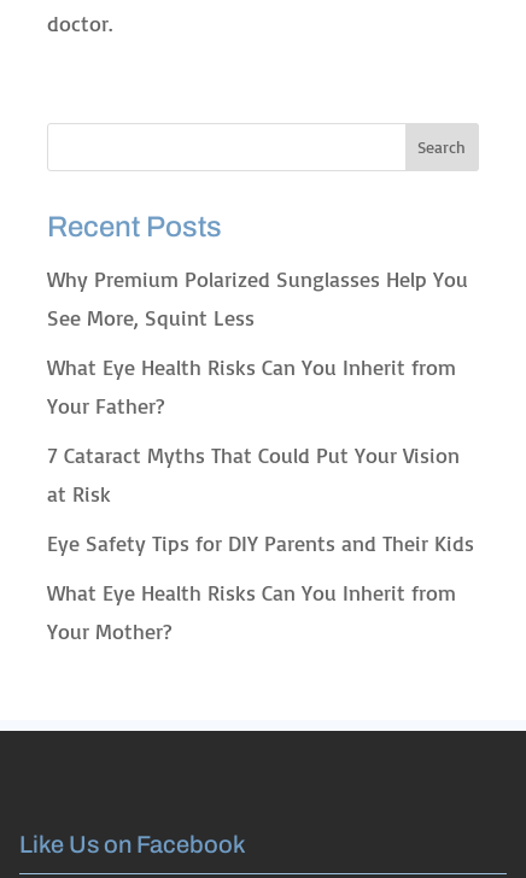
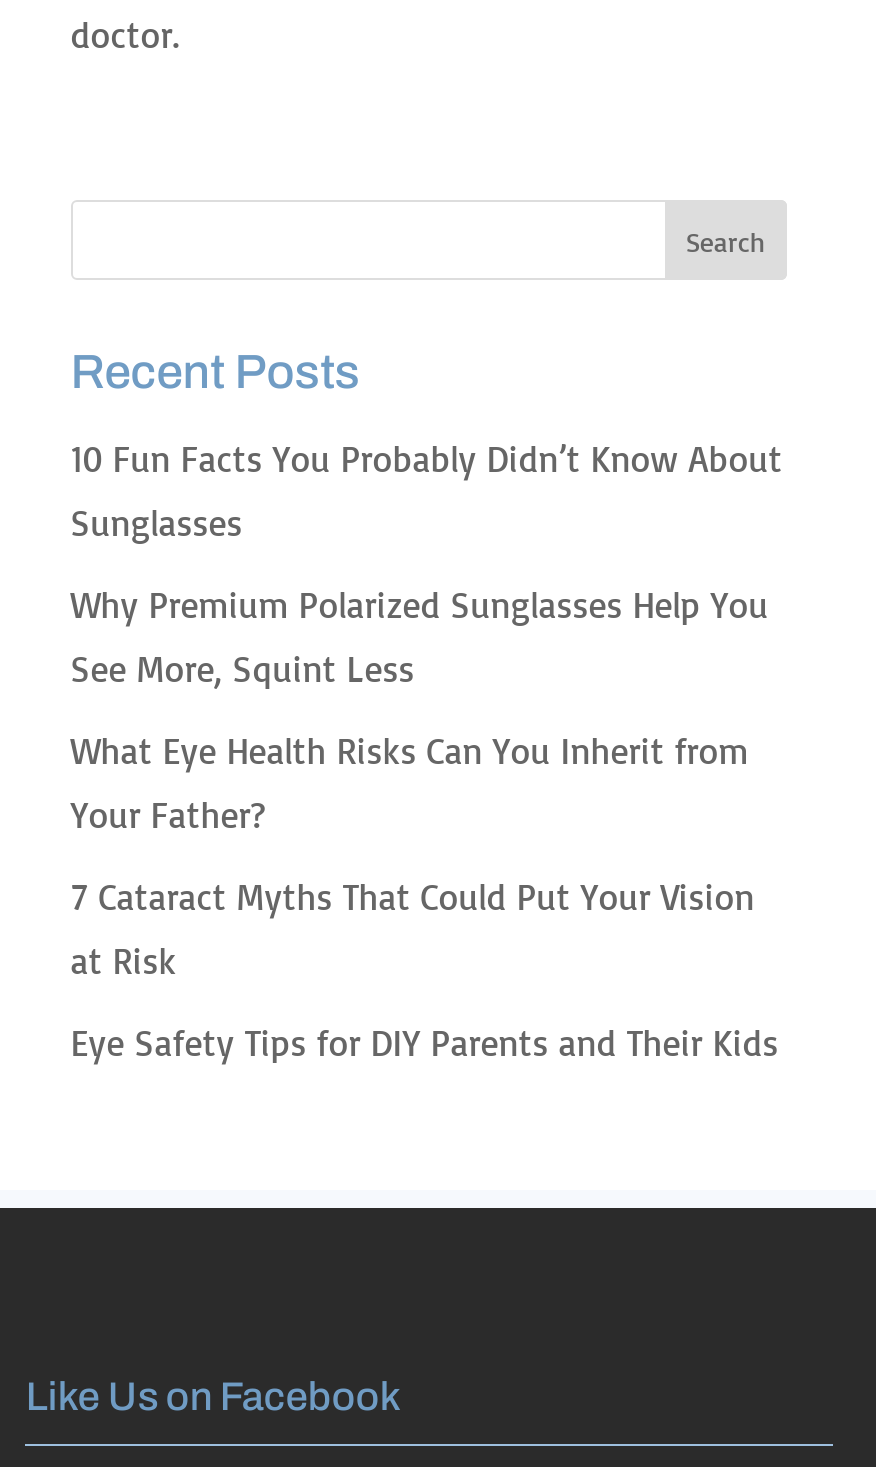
none -> [71,437,783,545] 10 Fun Facts You Probably Didn’t Know About | Sunglasses
moved [47,265,474,556] -> [71,583,779,1065]: Why Premium Polarized Sunglasses Help You | See More, Squint Less | What Eye Health Risks Can You Inherit from | Your Father? | 7 Cataract Myths That Could Put Your Vision | at Risk | Eye Safety Tips for DIY Parents and Their Kids
[47,579,456,644] What Eye Health Risks Can You Inherit from | Your Mother? -> none

